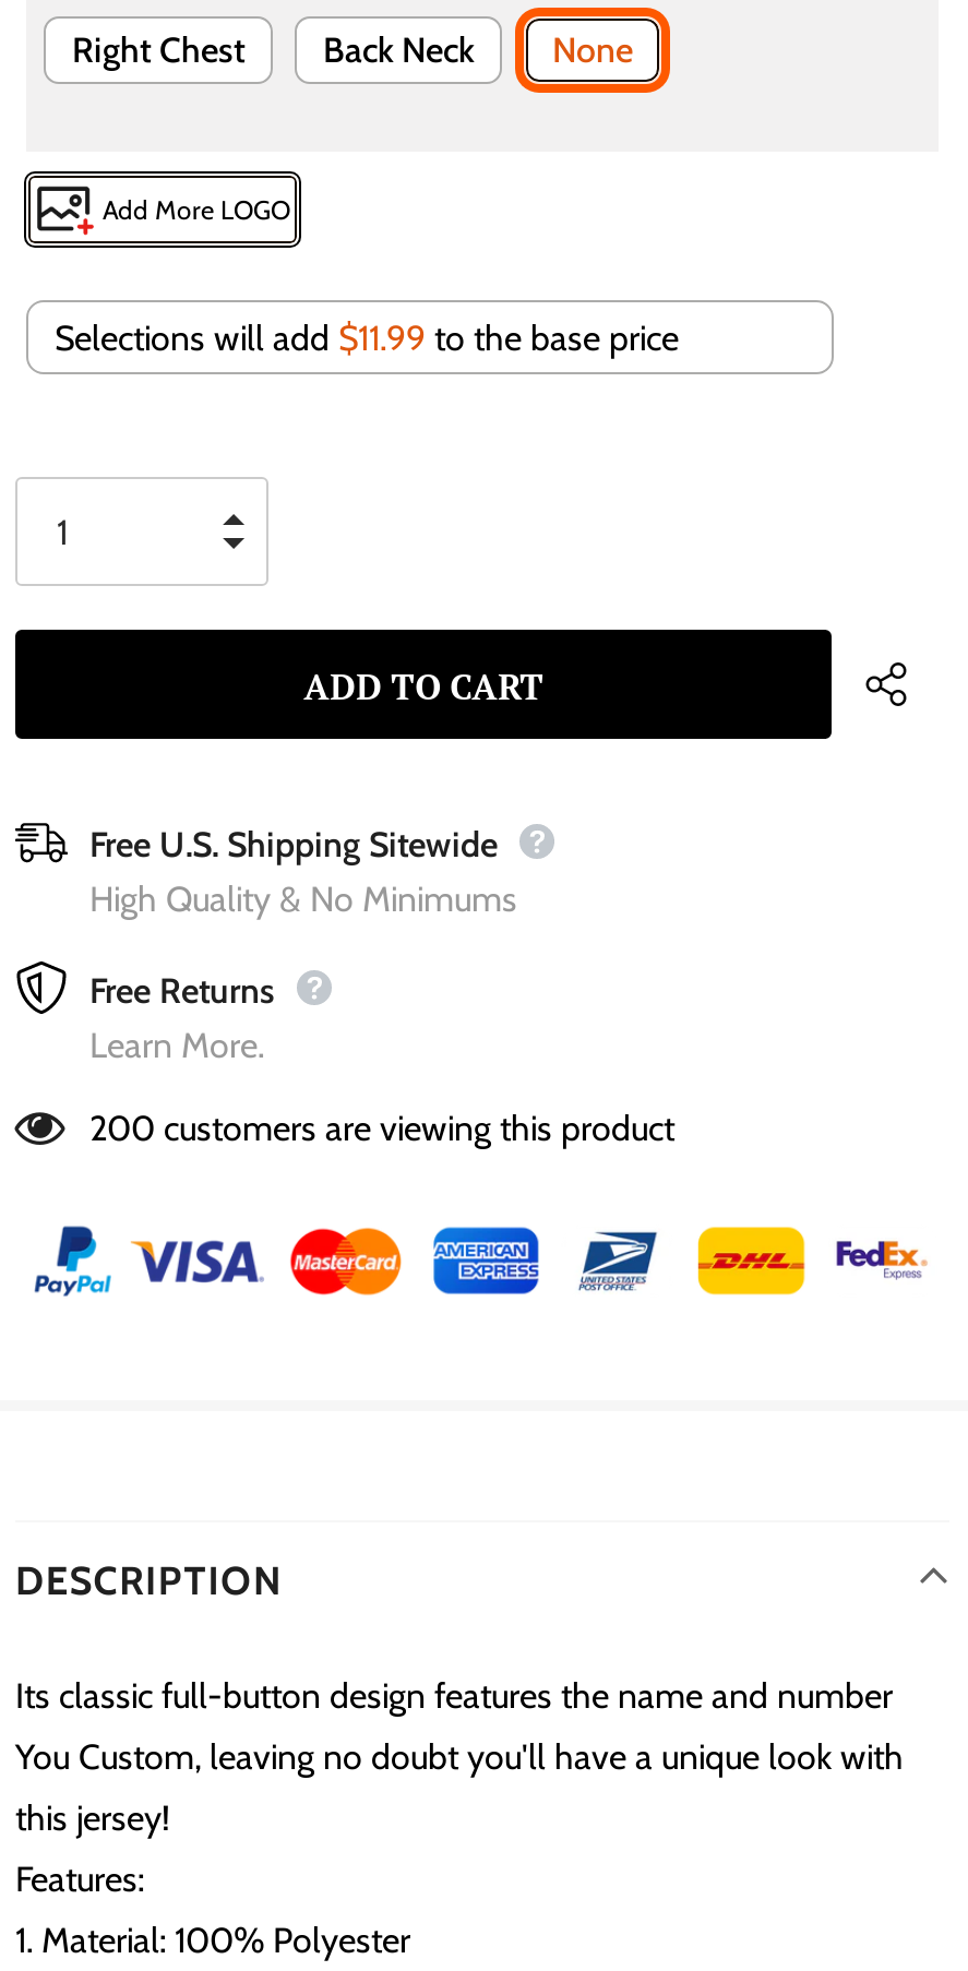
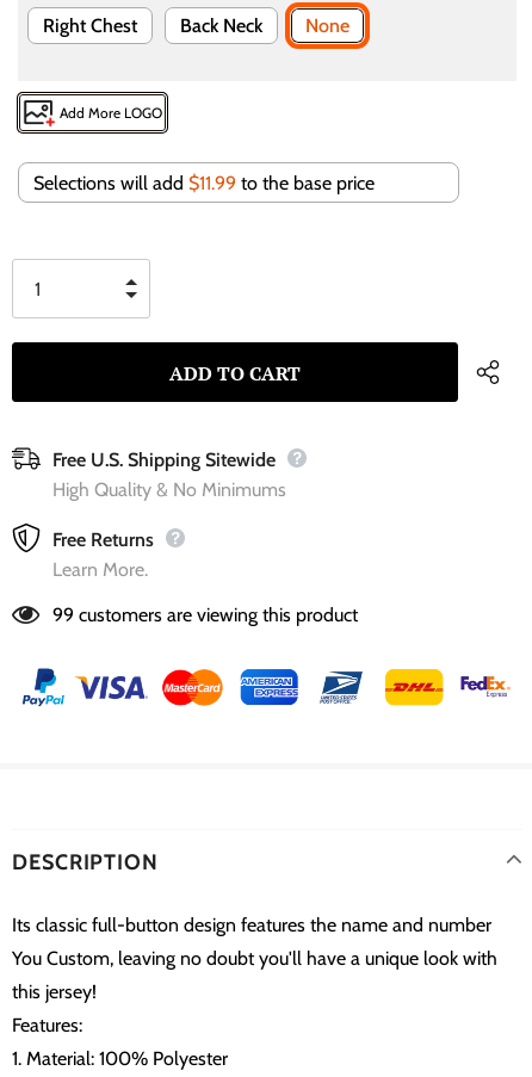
[89,1108,674,1149] 200 customers are viewing this product -> [52,604,358,626] 99 customers are viewing this product

